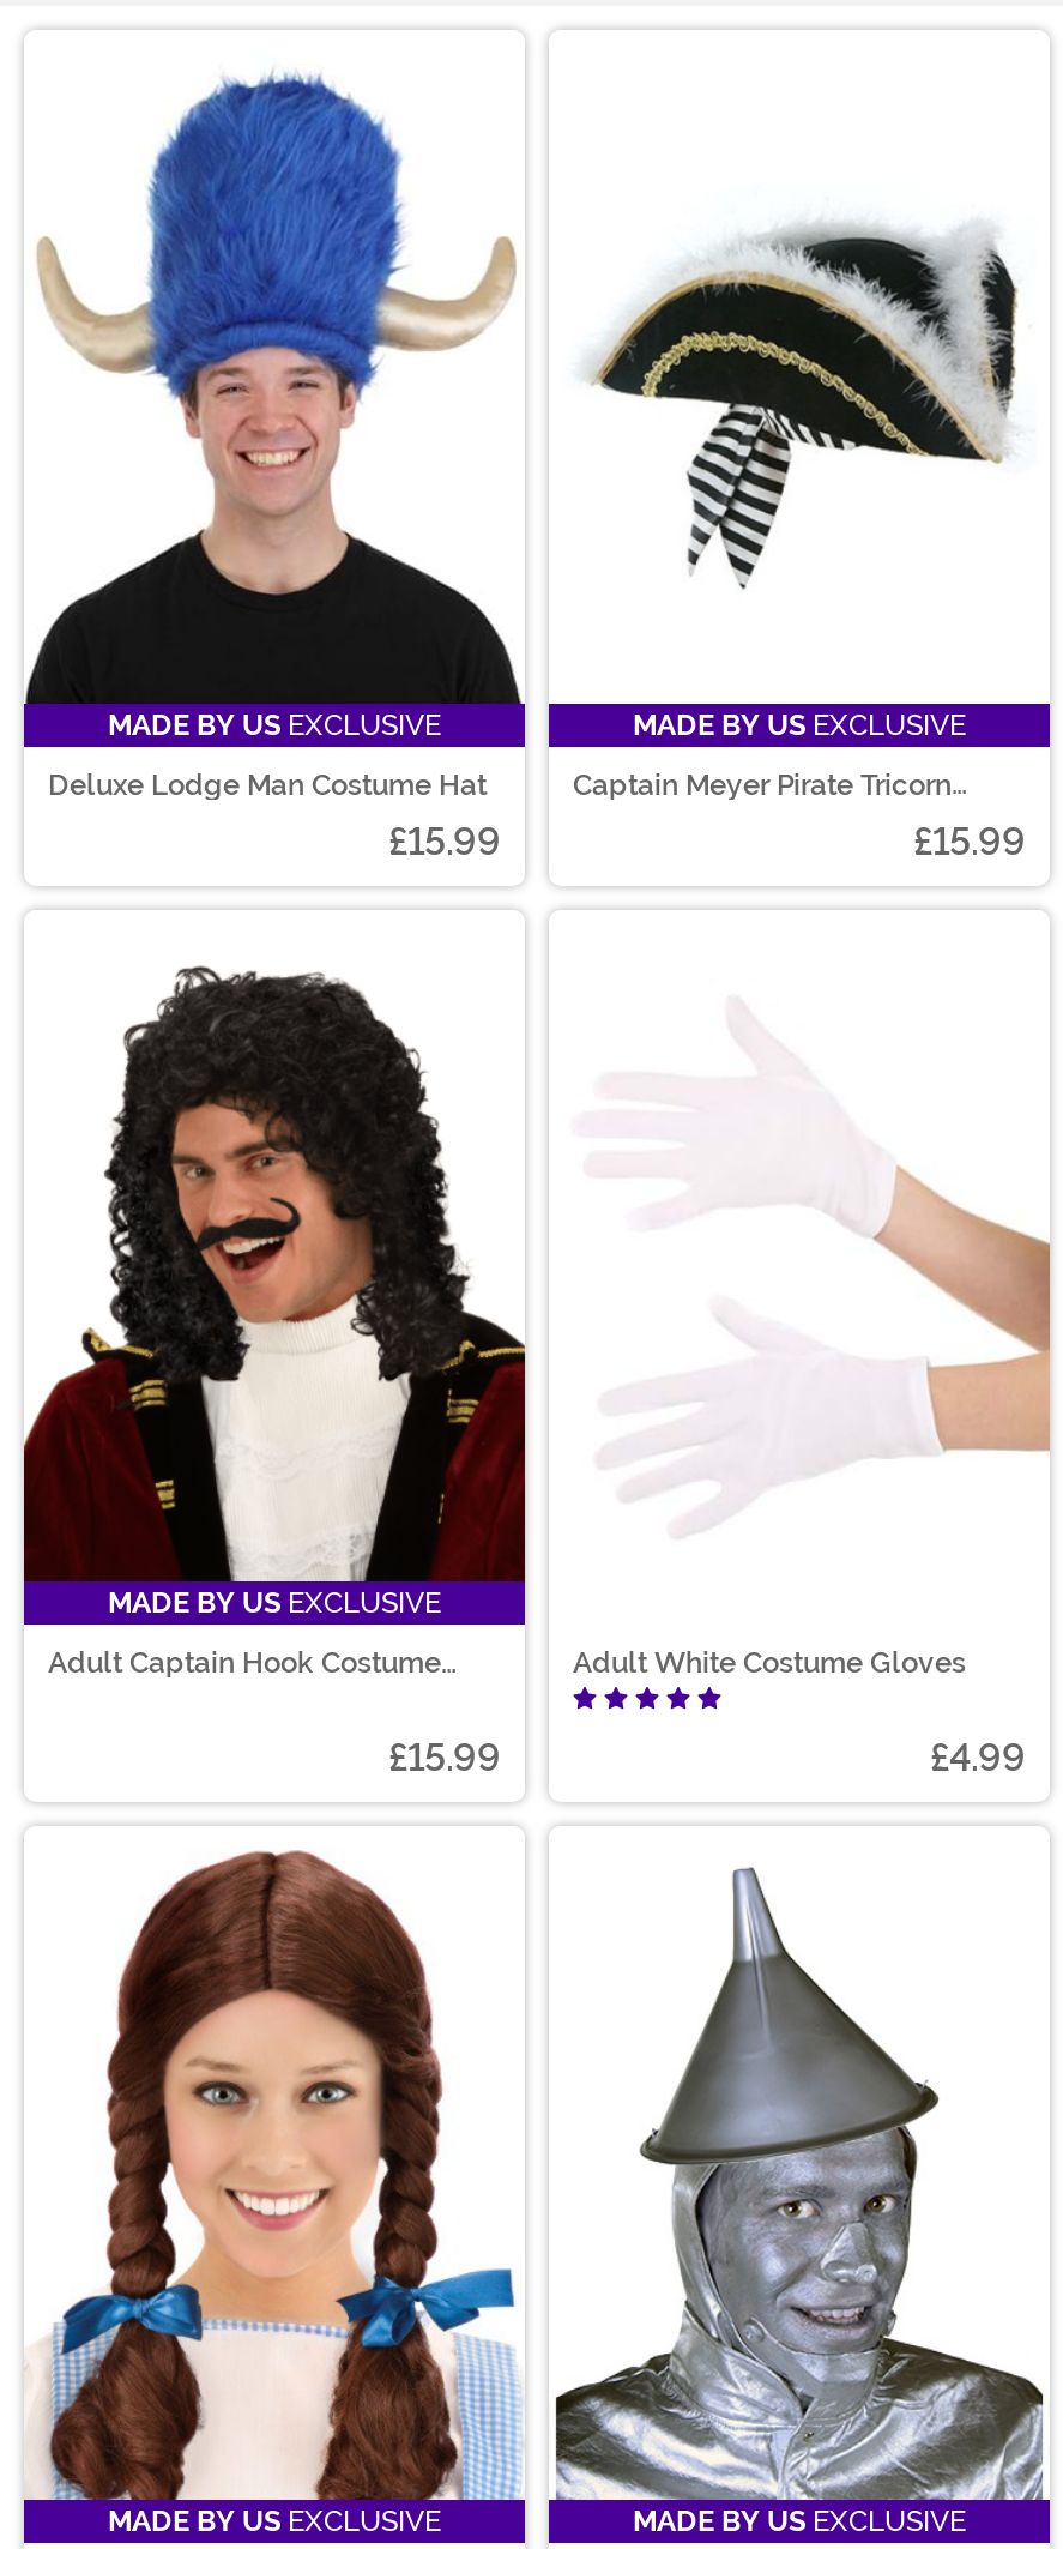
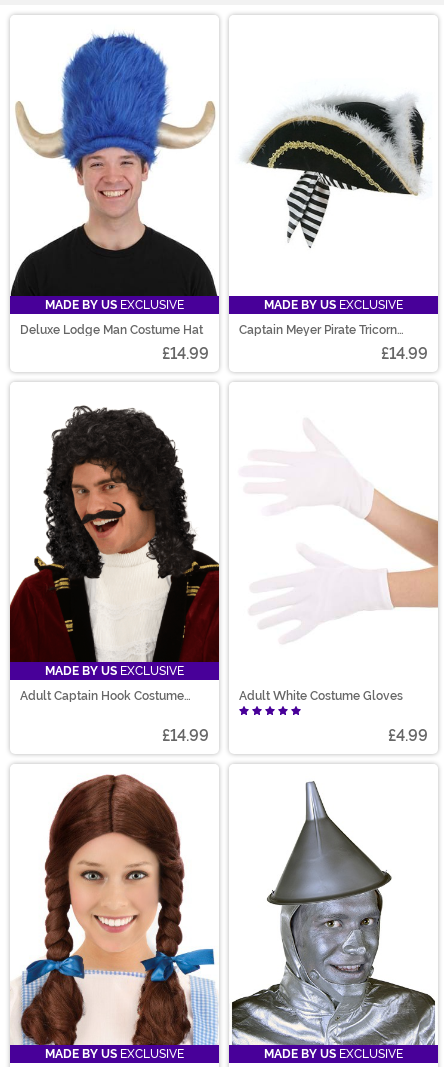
[388,818,501,863] £15.99 -> [162,344,209,363] £14.99
[913,818,1026,863] £15.99 -> [381,344,428,363] £14.99
[388,1735,501,1781] £15.99 -> [162,726,209,745] £14.99

